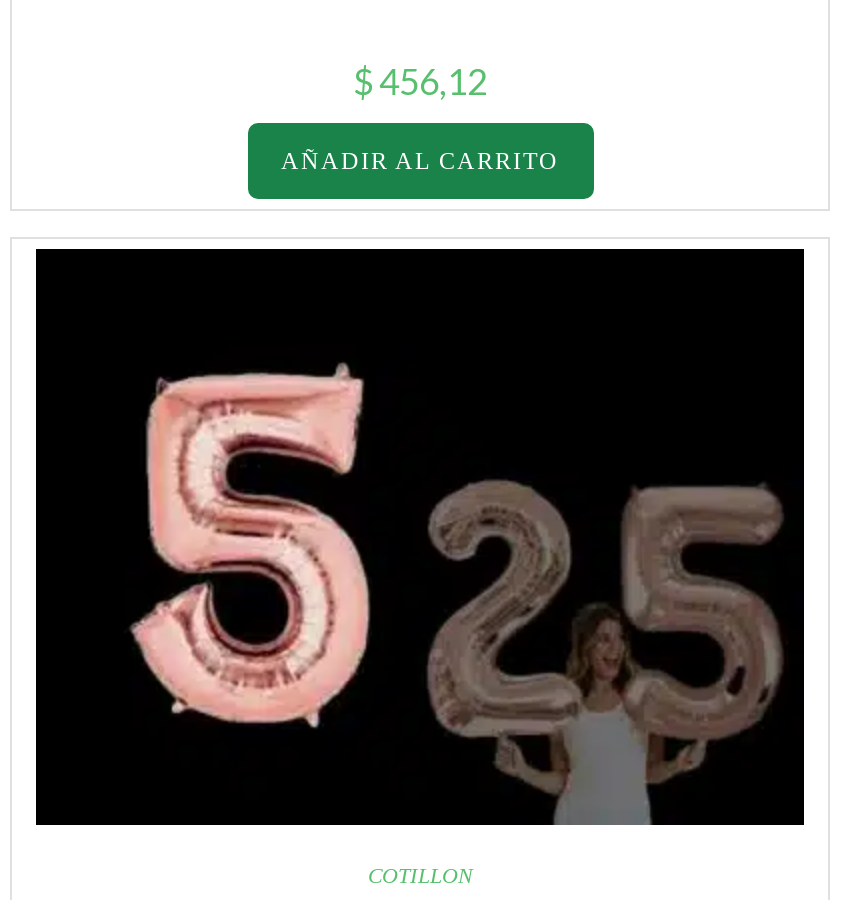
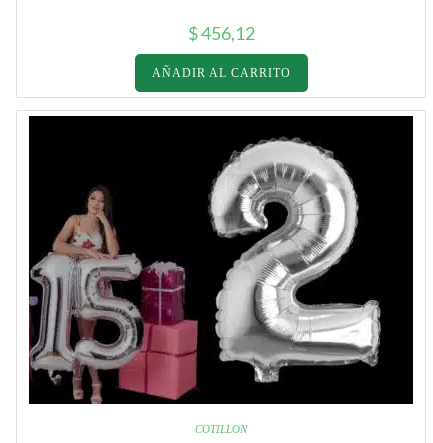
[34,292,800,828] [image] -> [28,136,410,405] [image]

